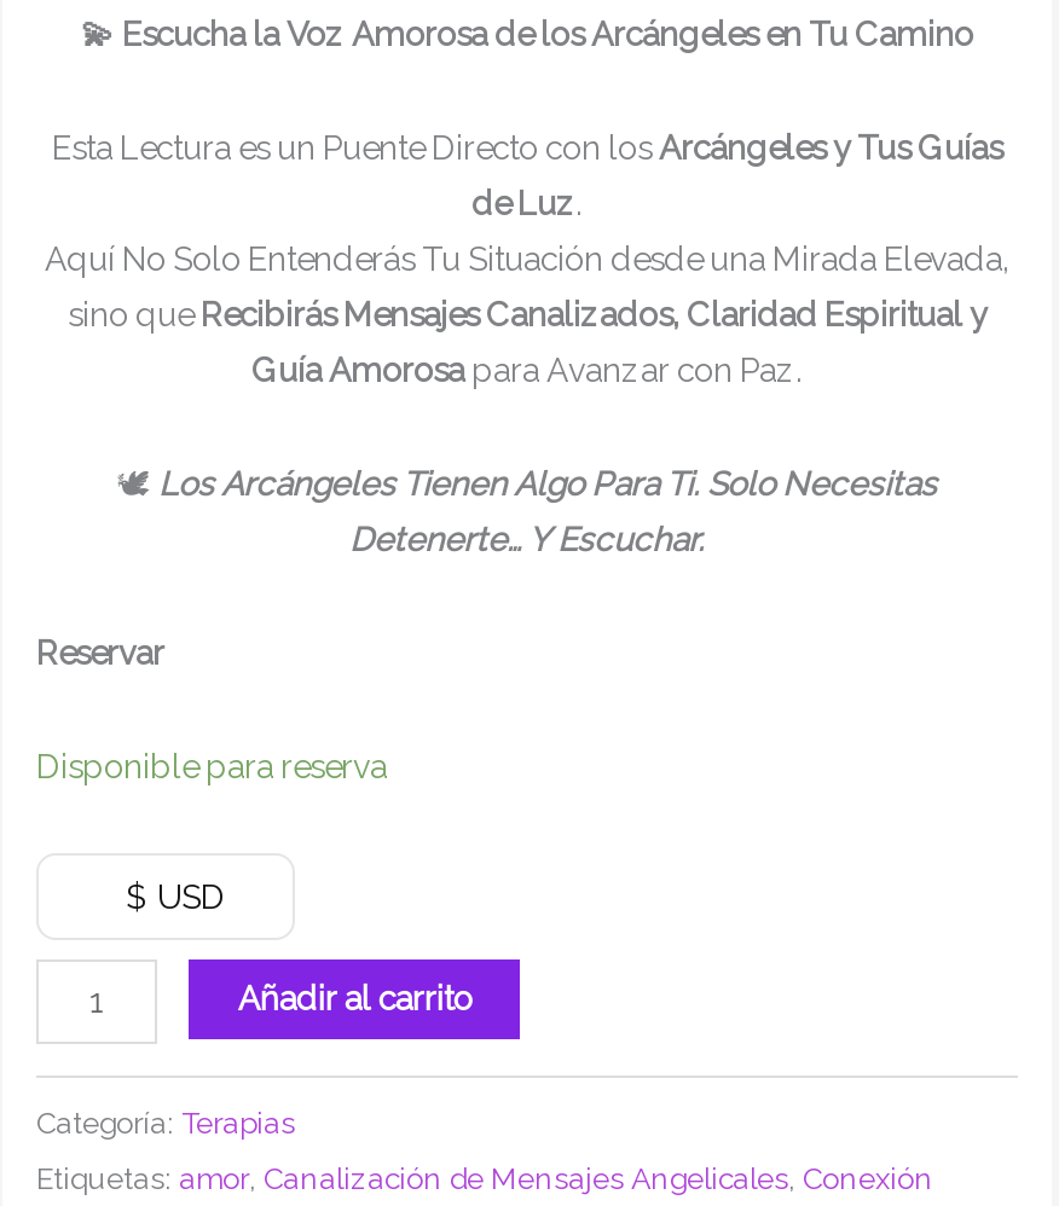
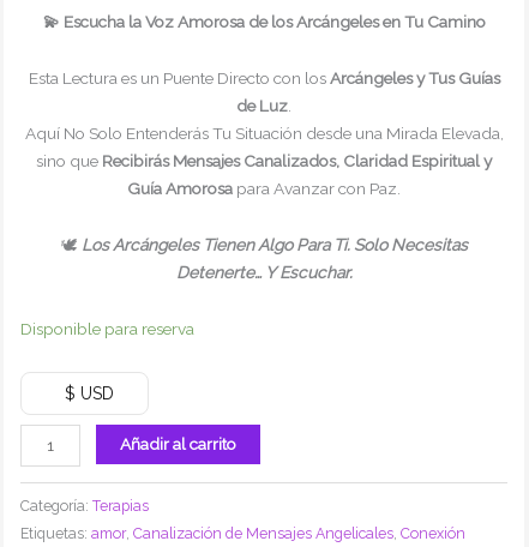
[36,633,164,671] Reservar -> none

